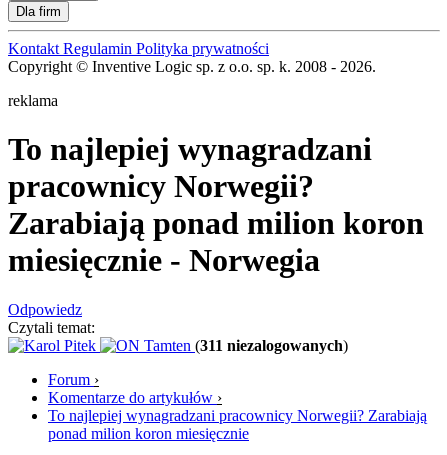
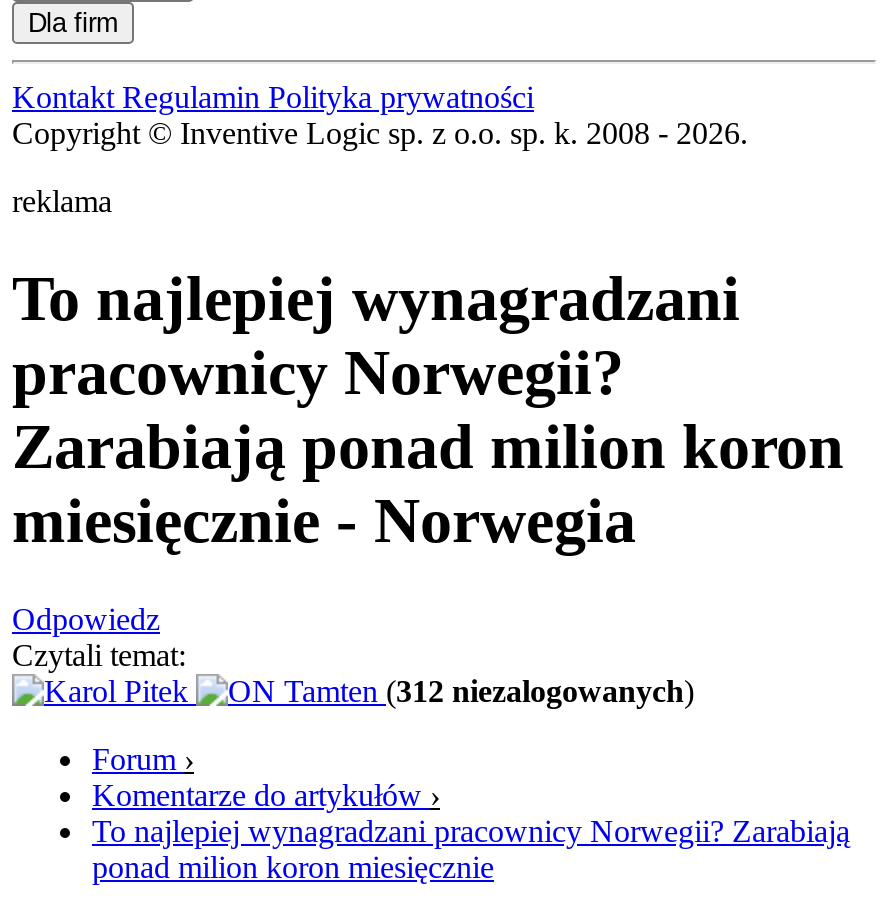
[195,337,348,354] (311 niezalogowanych) -> [386,674,694,708] (312 niezalogowanych)

